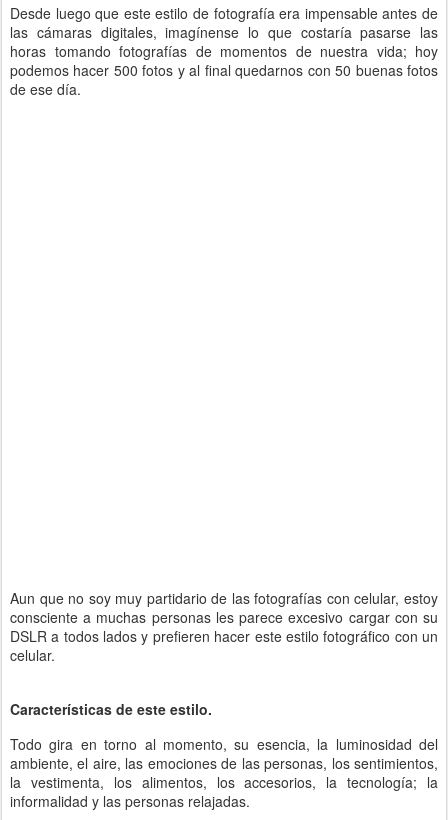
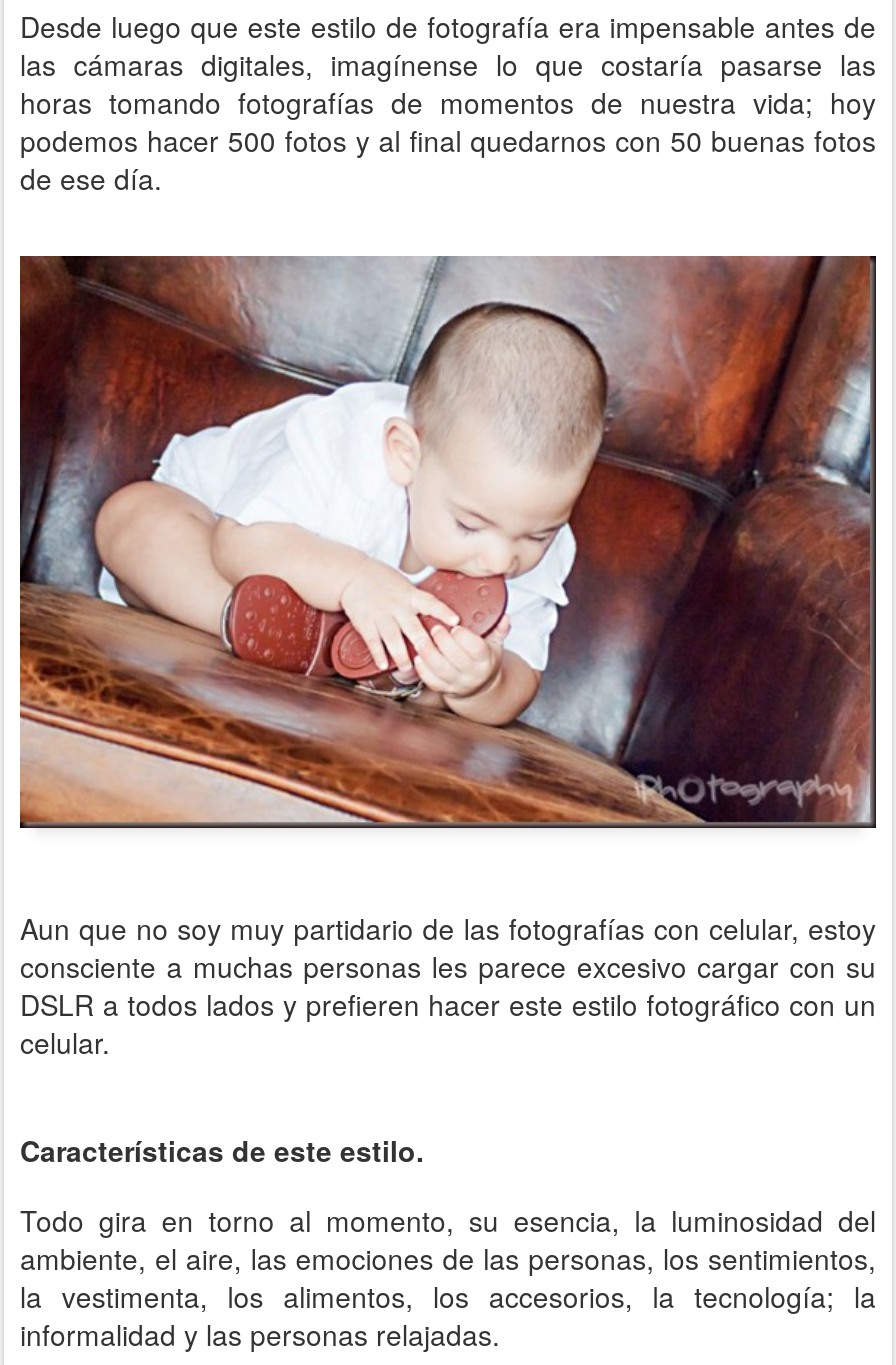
none -> [18,254,878,830] [image]

